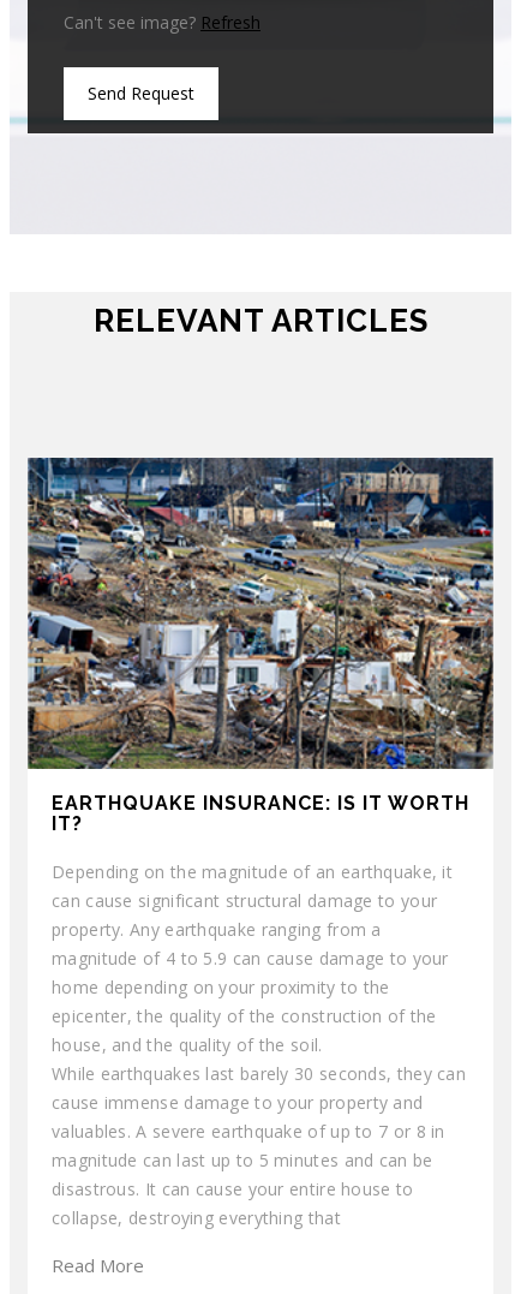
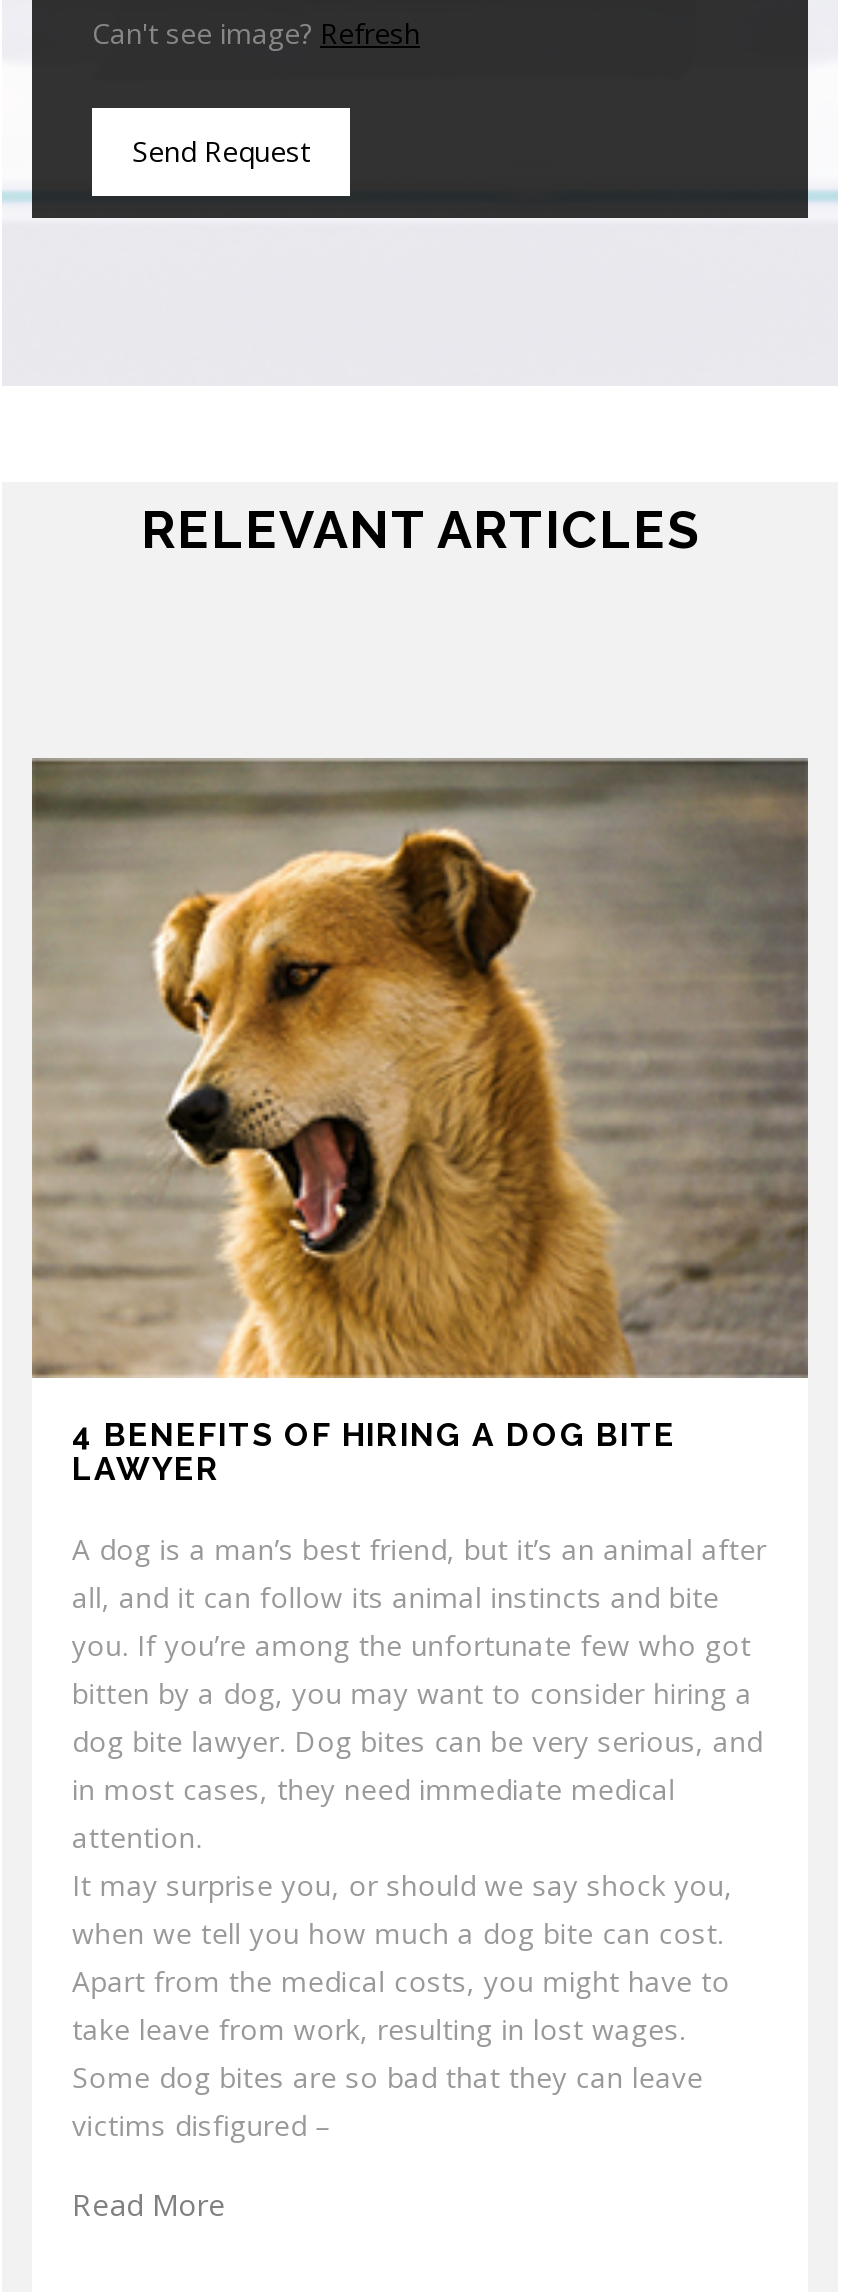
[28,457,493,835] [image] | EARTHQUAKE INSURANCE: IS IT WORTH | IT? -> [32,758,808,1489] [image] | 4 BENEFITS OF HIRING A DOG BITE | LAWYER
[52,860,466,1229] Depending on the magnitude of an earthquake, it | can cause significant structural damage to your | property. Any earthquake ranging from a | magnitude of 4 to 5.9 can cause damage to your | home depending on your proximity to the | epicenter, the quality of the construction of the | house, and the quality of the soil. | While earthquakes last barely 30 seconds, they can | cause immense damage to your property and | valuables. A severe earthquake of up to 7 or 8 in | magnitude can last up to 5 minutes and can be | disastrous. It can cause your entire house to | collapse, destroying everything that -> [72,1531,766,2145] A dog is a man’s best friend, but it’s an animal after | all, and it can follow its animal instincts and bite | you. If you’re among the unfortunate few who got | bitten by a dog, you may want to consider hiring a | dog bite lawyer. Dog bites can be very serious, and | in most cases, they need immediate medical | attention. | It may surprise you, or should we say shock you, | when we tell you how much a dog bite can cost. | Apart from the medical costs, you might have to | take leave from work, resulting in lost wages. | Some dog bites are so bad that they can leave | victims disfigured –

